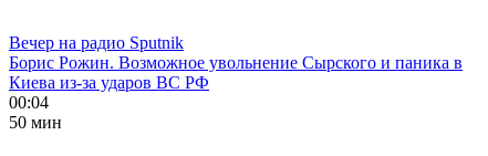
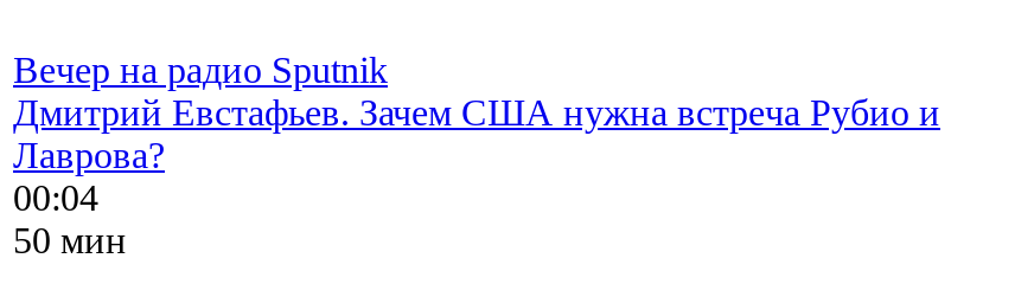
[9,53,463,92] Борис Рожин. Возможное увольнение Сырского и паника в | Киева из-за ударов ВС РФ -> [13,92,940,175] Дмитрий Евстафьев. Зачем США нужна встреча Рубио и | Лаврова?

